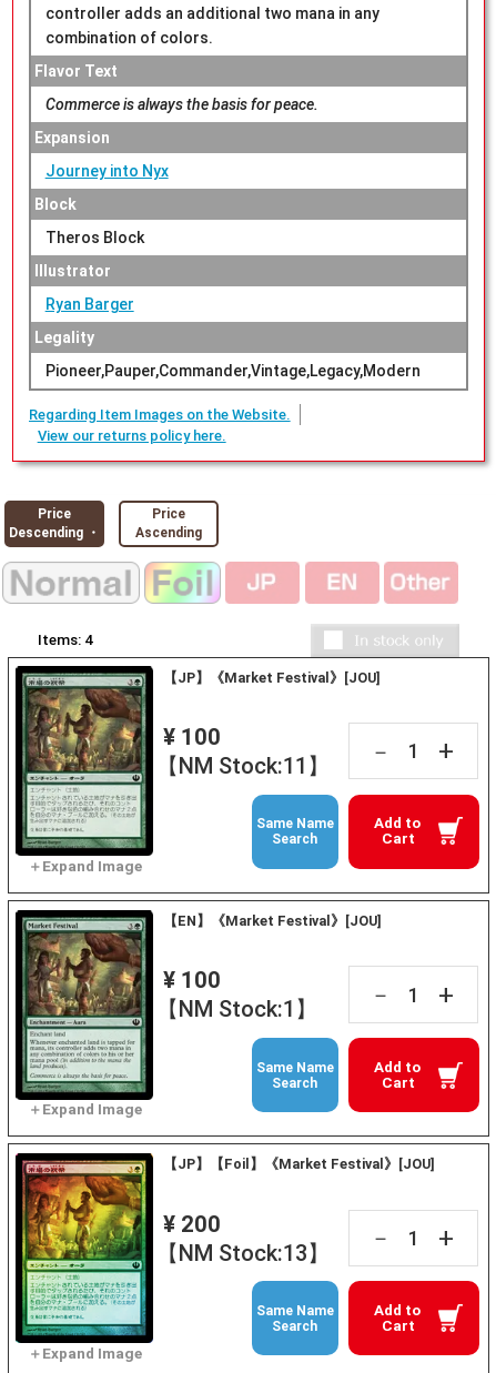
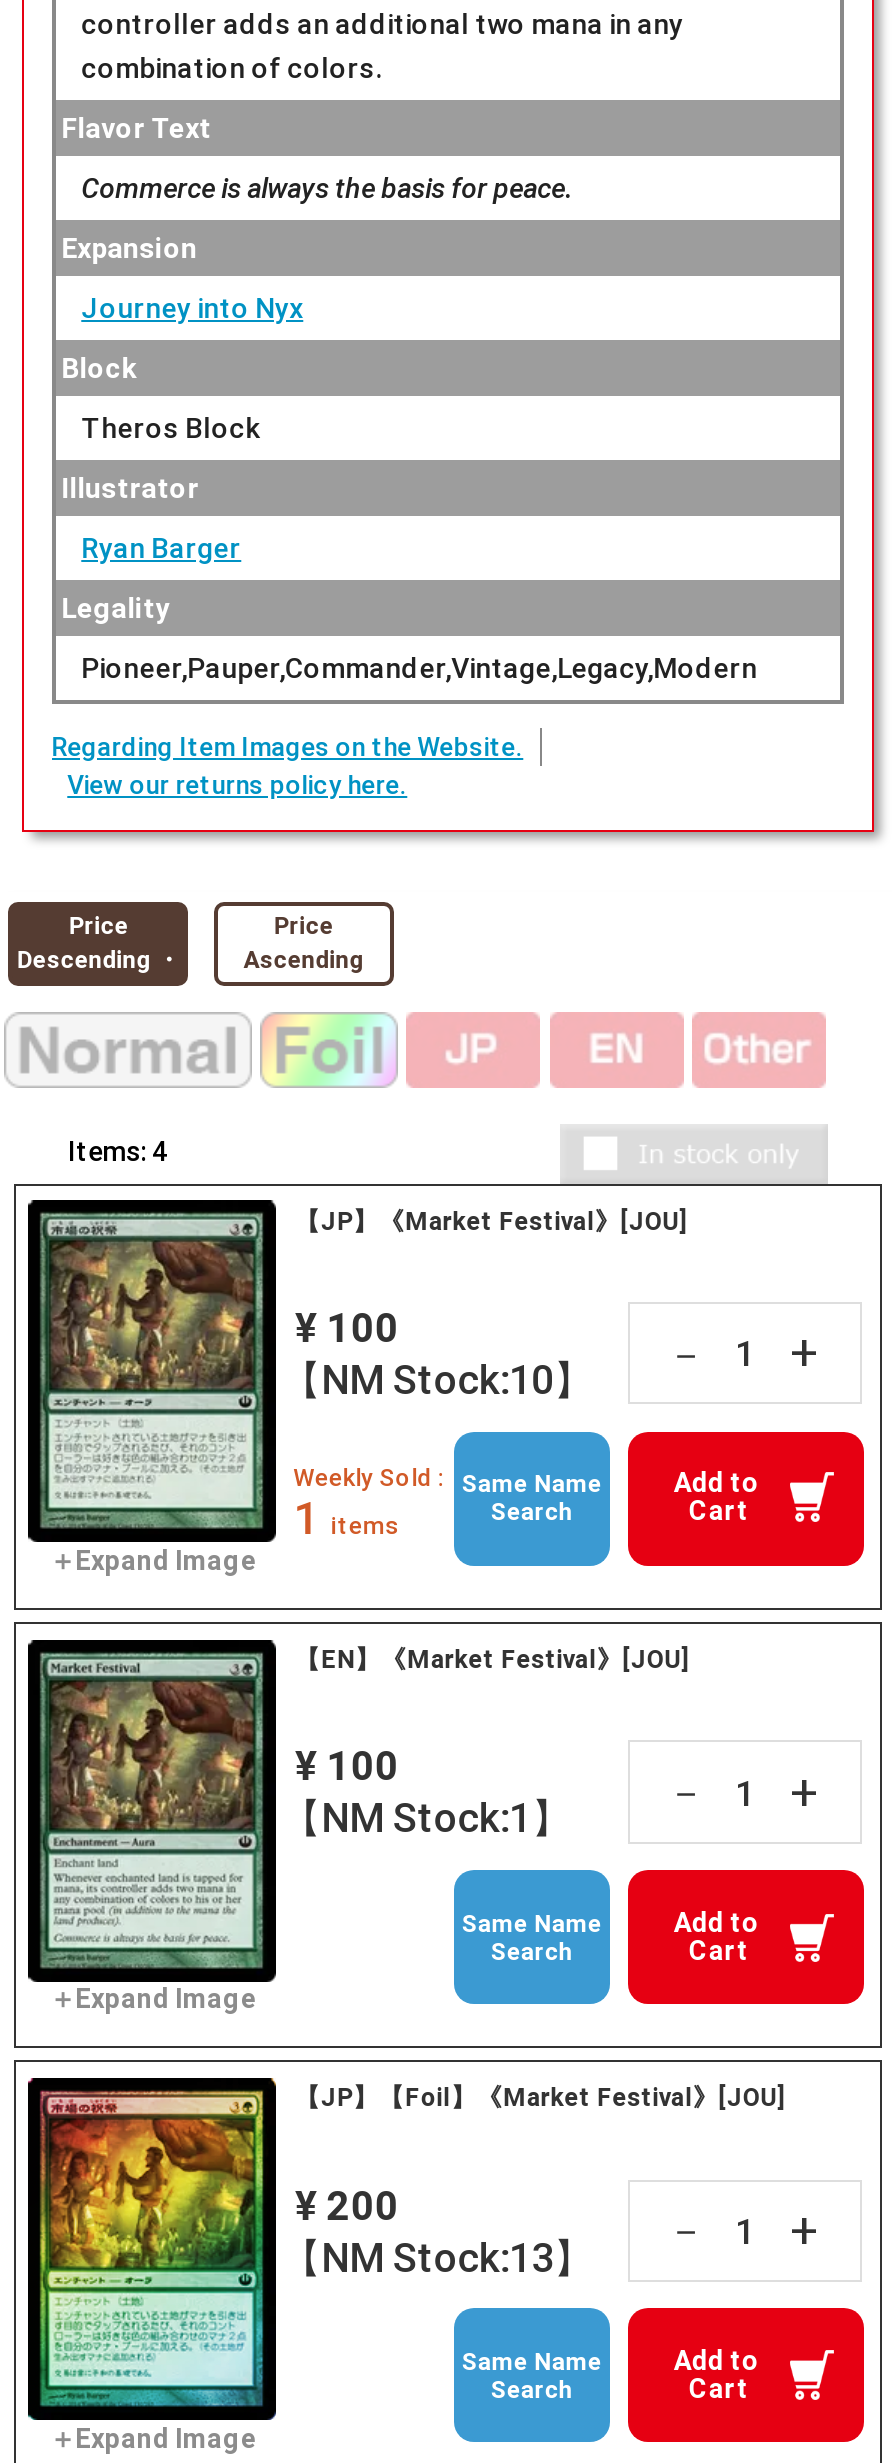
[156,753,329,779] 【NM Stock:11】 -> [281,1356,593,1404] 【NM Stock:10】
none -> [293,1464,443,1544] Weekly Sold : | 1 items

